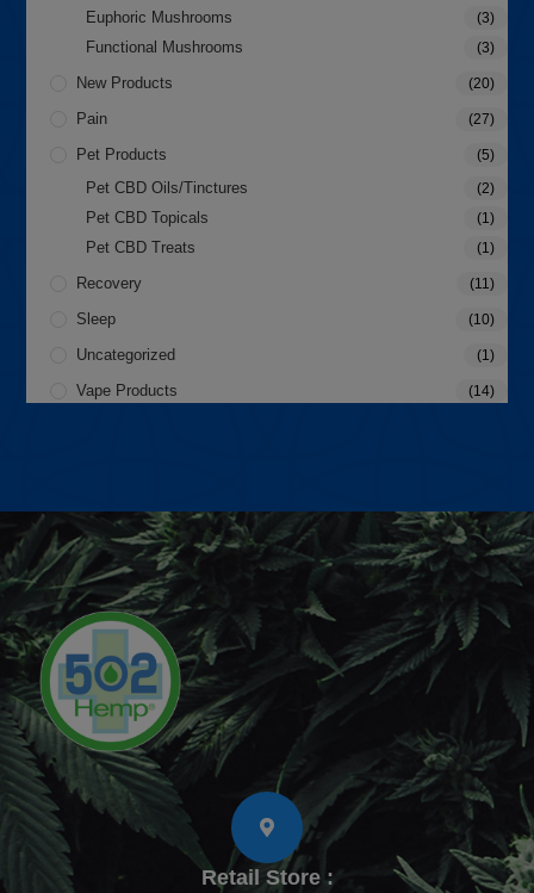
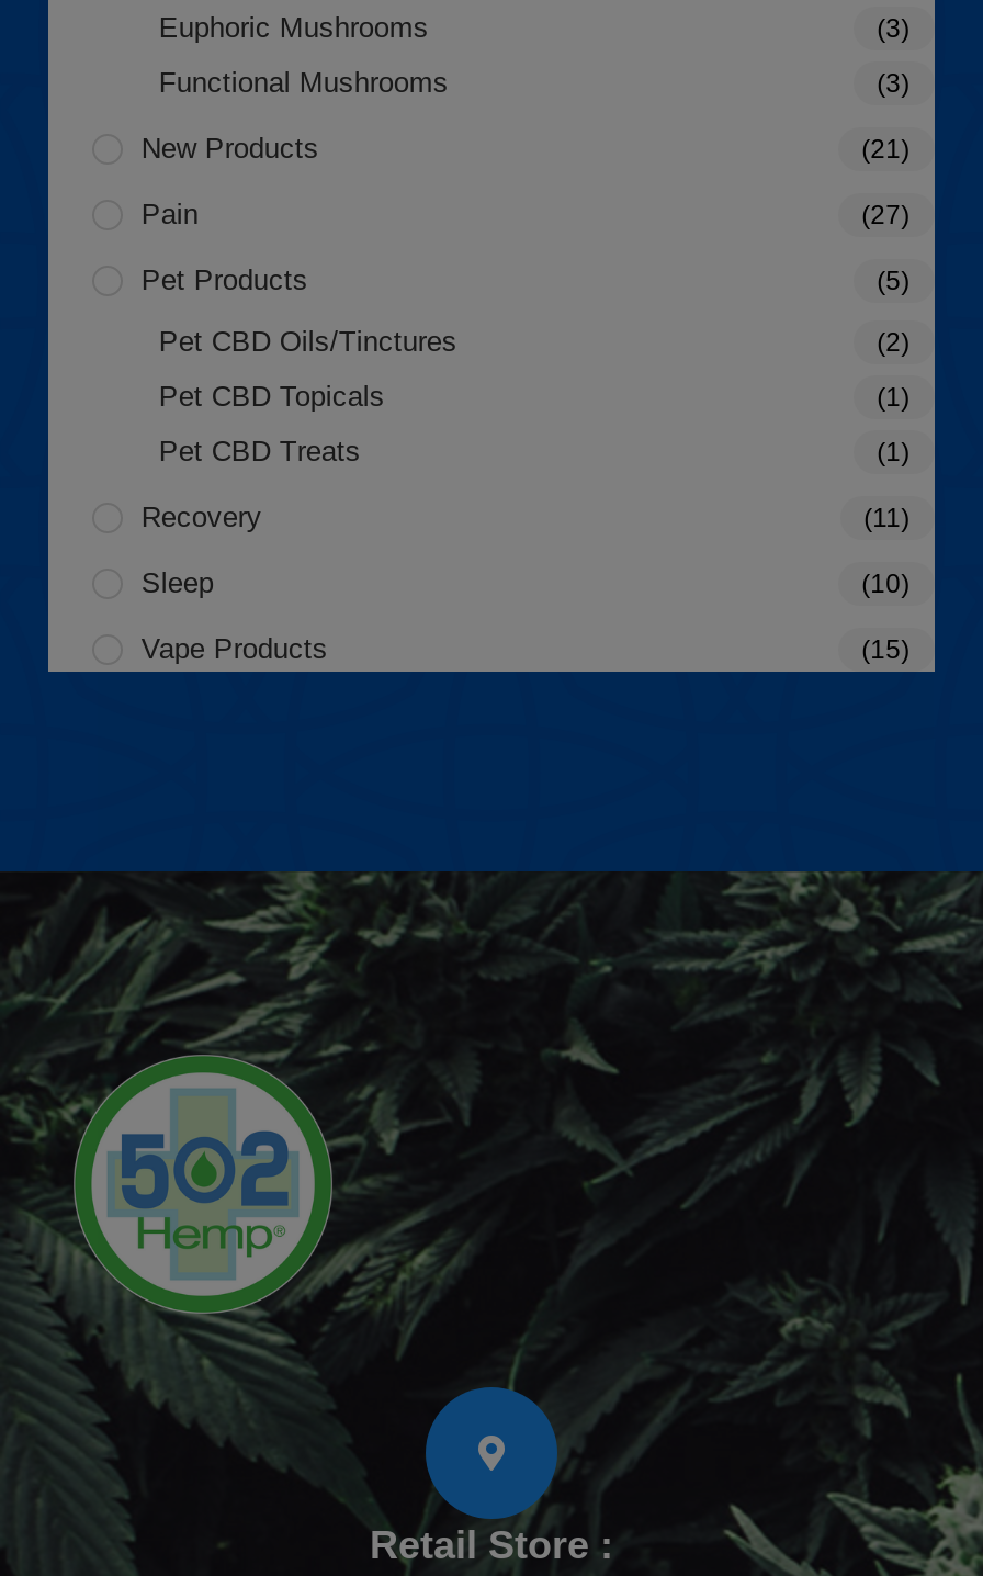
[468,75,494,91] (20) -> [861,135,910,166] (21)
[77,345,494,363] Uncategorized | (1) -> none
[468,382,494,399] (14) -> [861,635,910,666] (15)

